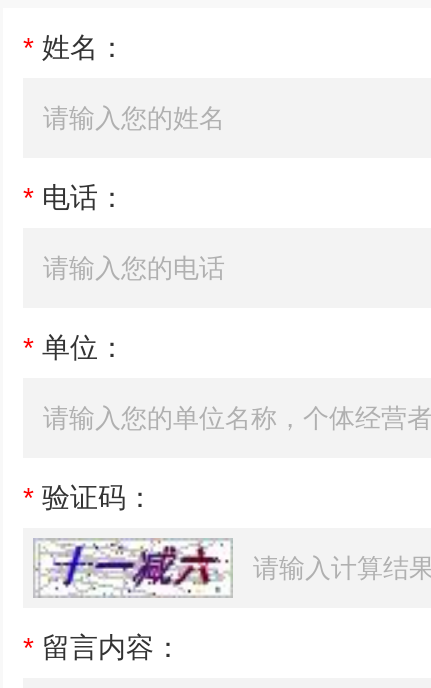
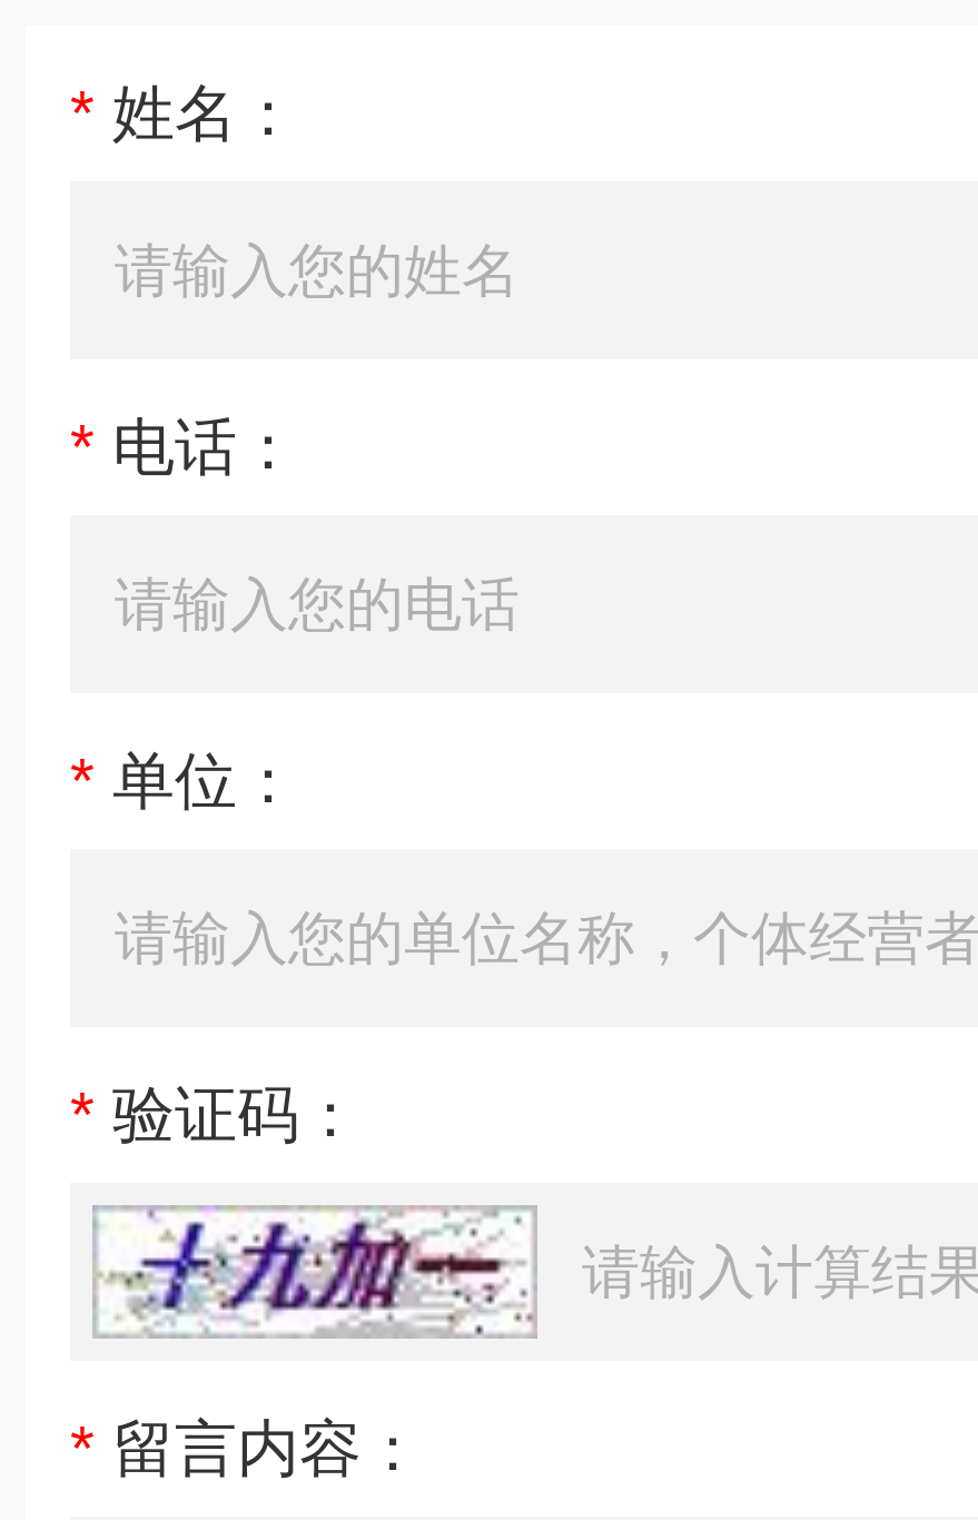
[33,538,232,597] [image] -> [92,1205,535,1336] [image]

